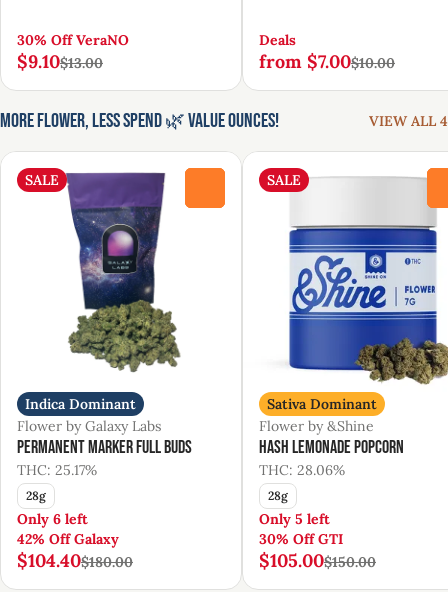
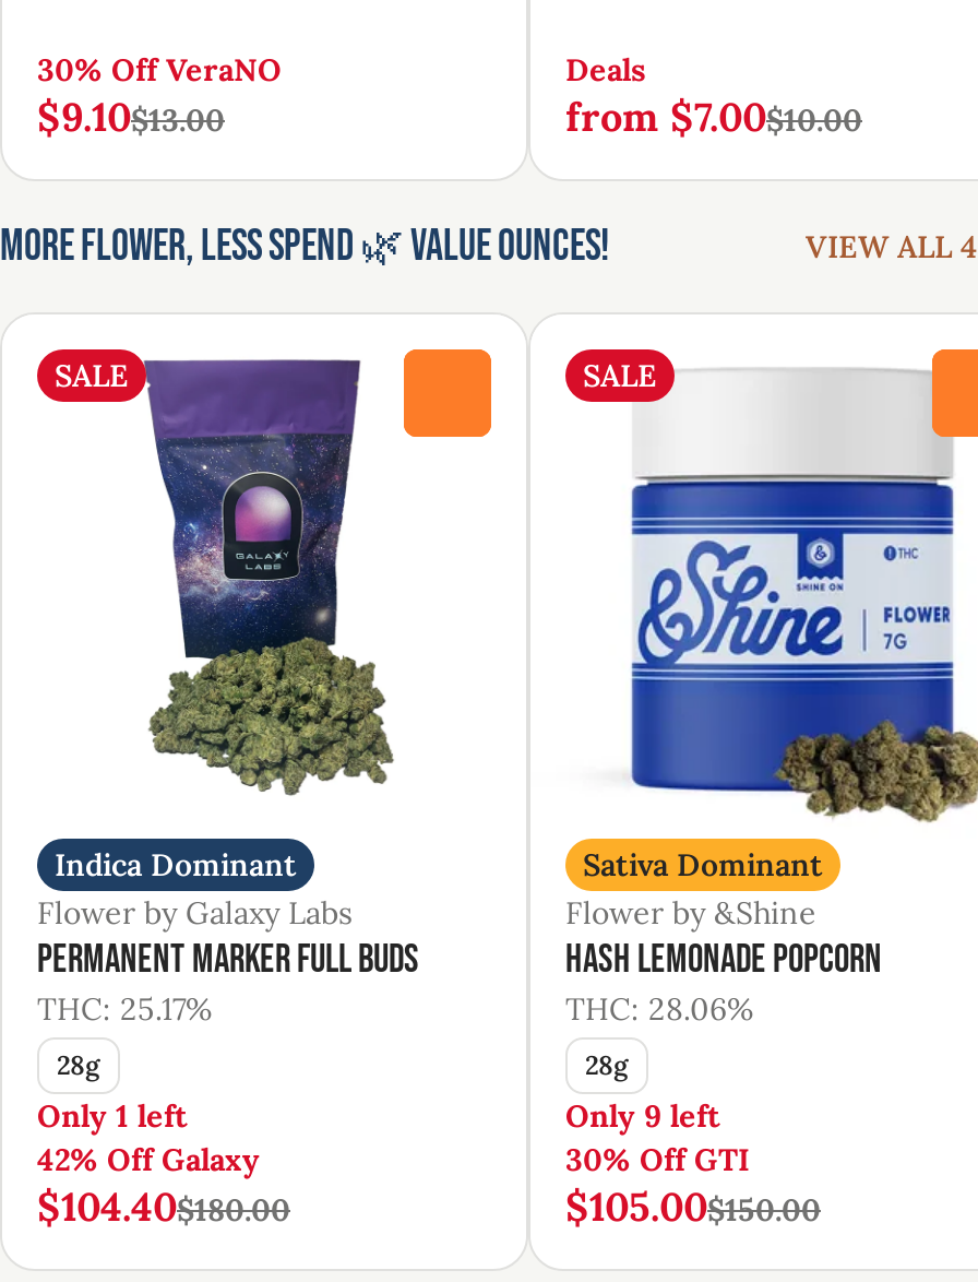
[17,510,88,528] Only 6 left -> [37,1096,188,1136] Only 1 left
[259,510,330,528] Only 5 left -> [565,1096,720,1136] Only 9 left

